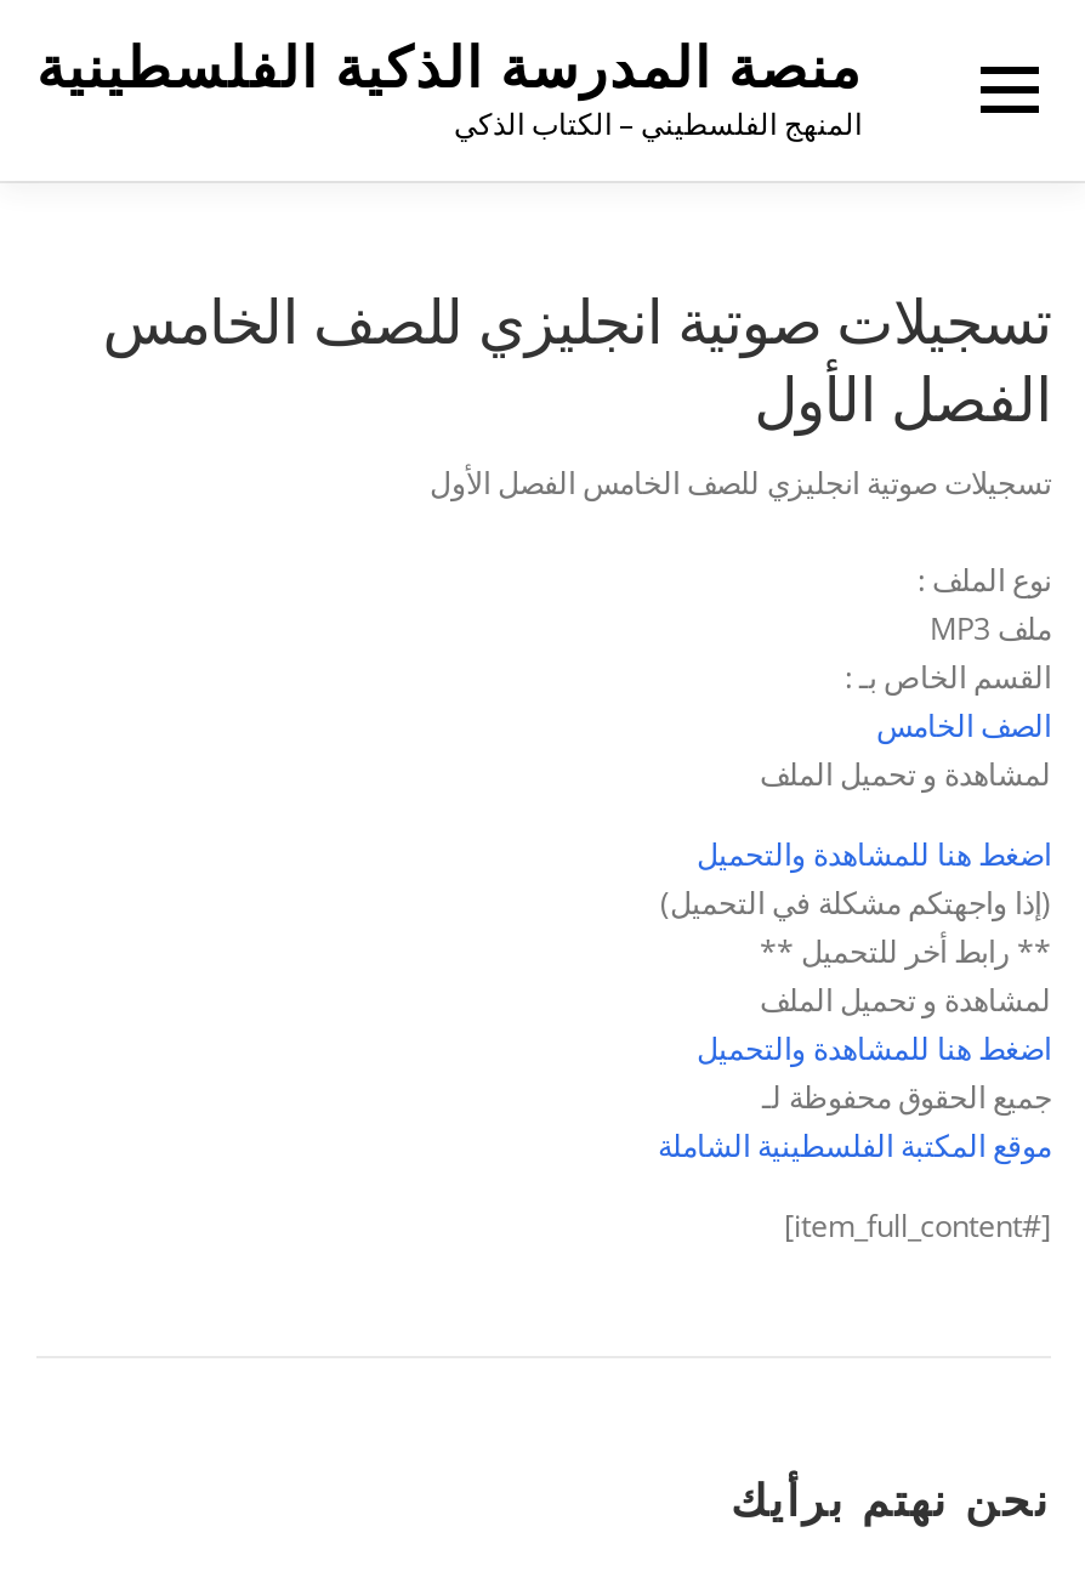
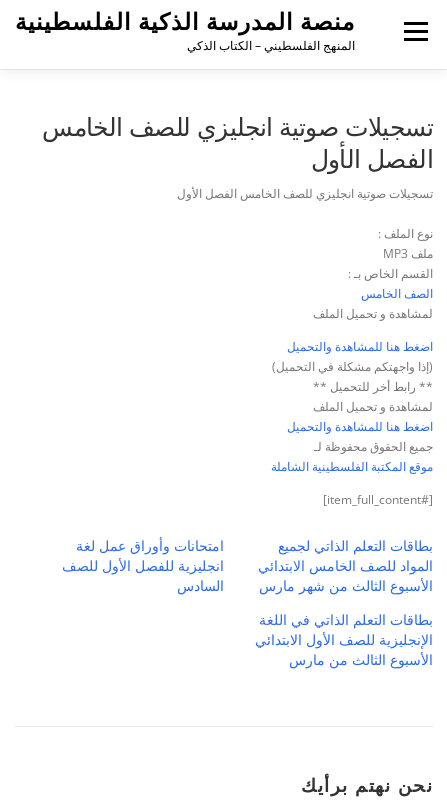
none -> [62,536,433,669] امتحانات وأوراق عمل لغة | انجليزية للفصل الأول للصف | السادس | بطاقات التعلم الذاتي في اللغة | الإنجليزية للصف الأول الابتدائي | الأسبوع الثالث من مارس
none -> [258,536,433,595] بطاقات التعلم الذاتي لجميع | المواد للصف الخامس الابتدائي | الأسبوع الثالث من شهر مارس

